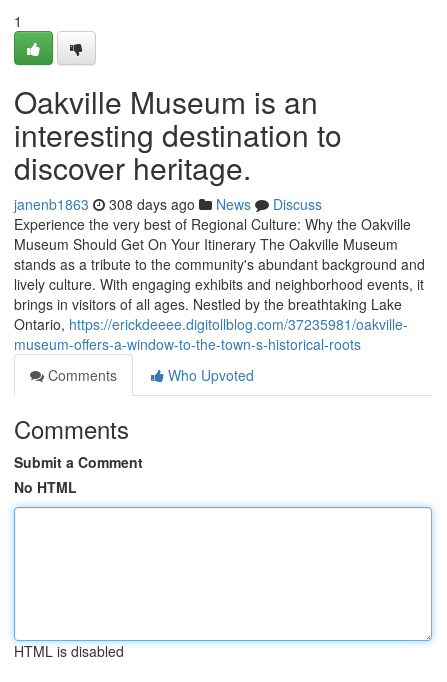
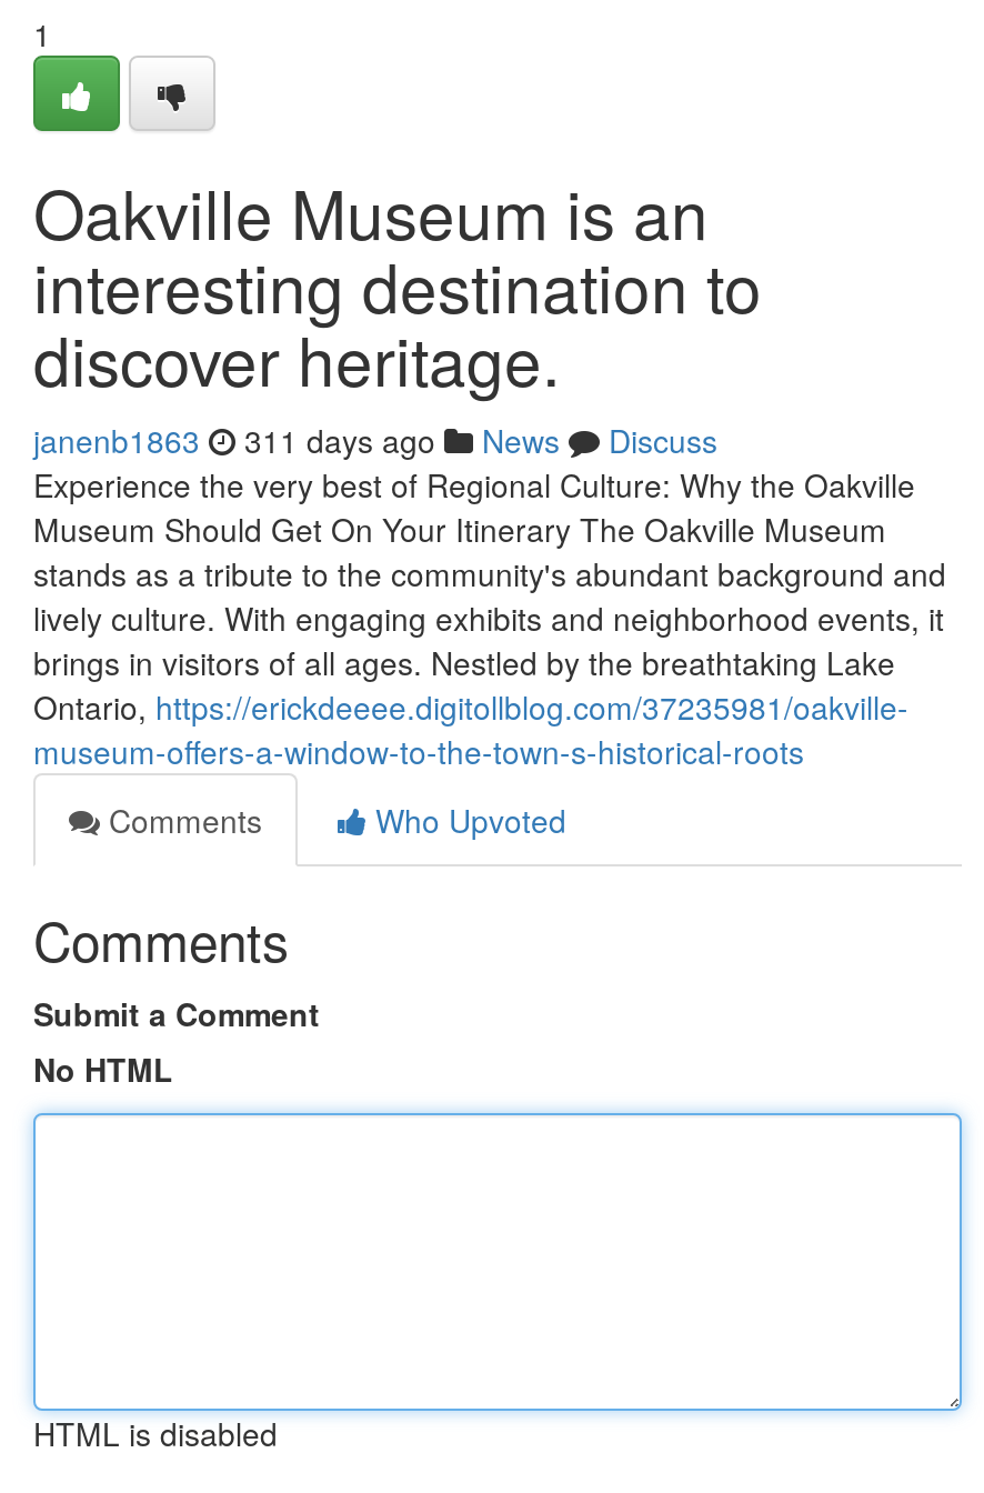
[14,194,322,214] janenb1863 308 days ago News Discuss -> [33,418,717,462] janenb1863 311 days ago News Discuss

